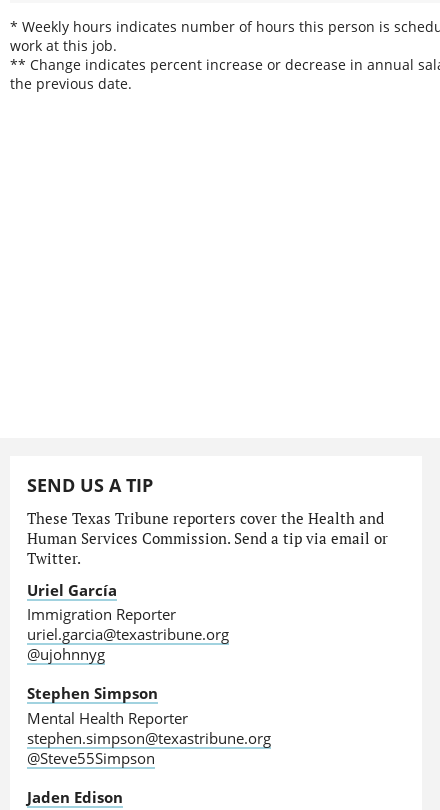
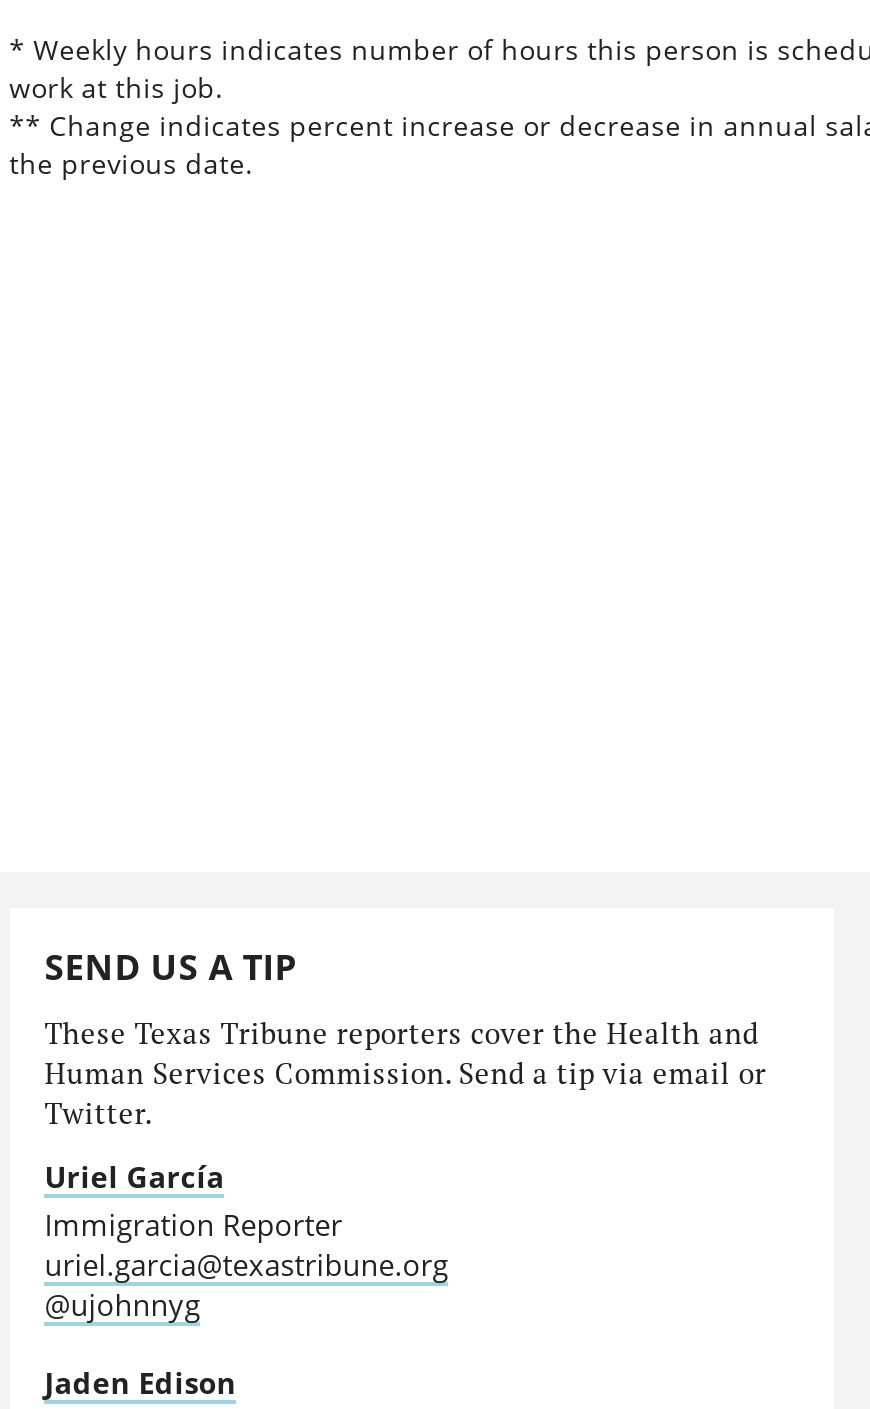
[27,683,271,768] Stephen Simpson | Mental Health Reporter | stephen.simpson@texastribune.org | @Steve55Simpson -> none

